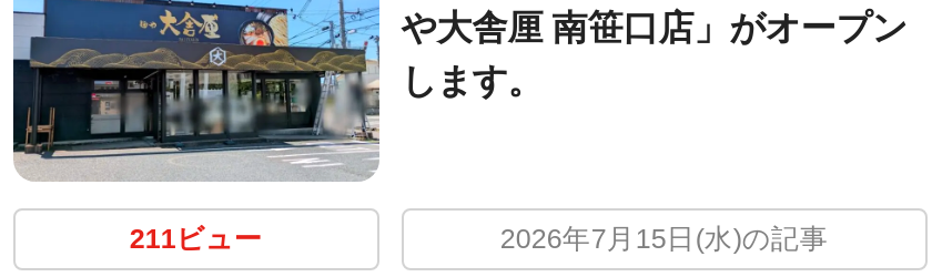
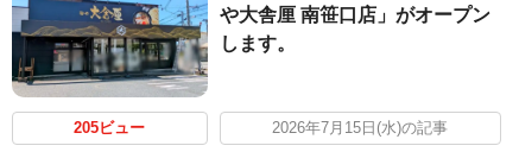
[129,223,263,254] 211ビュー -> [74,120,145,136] 205ビュー

